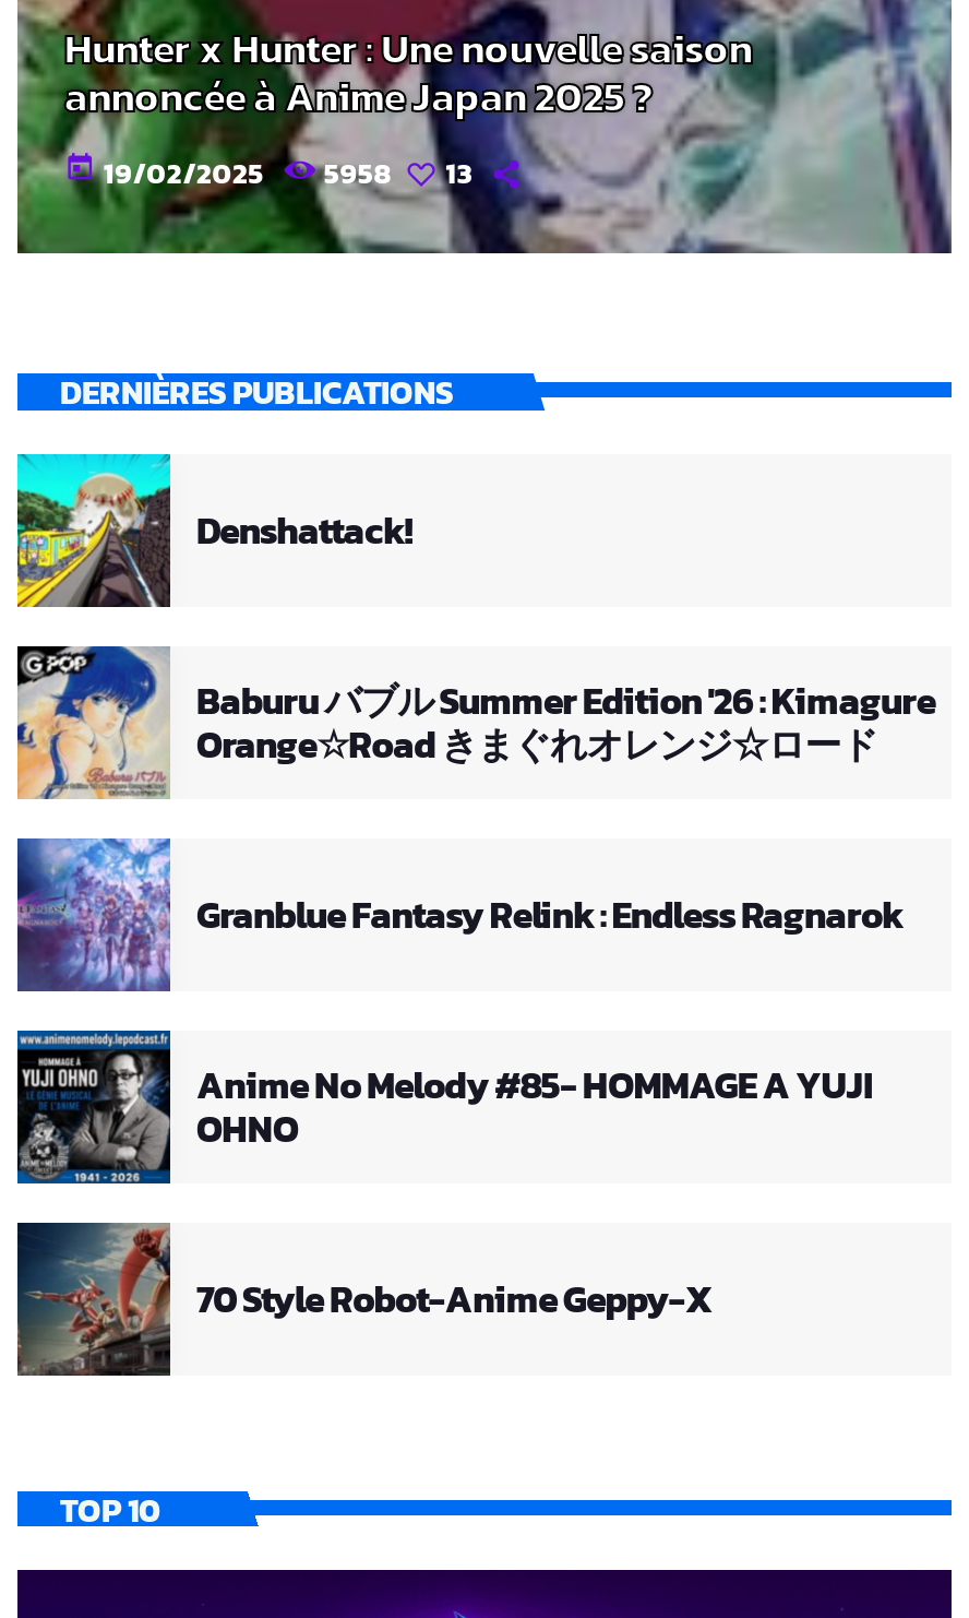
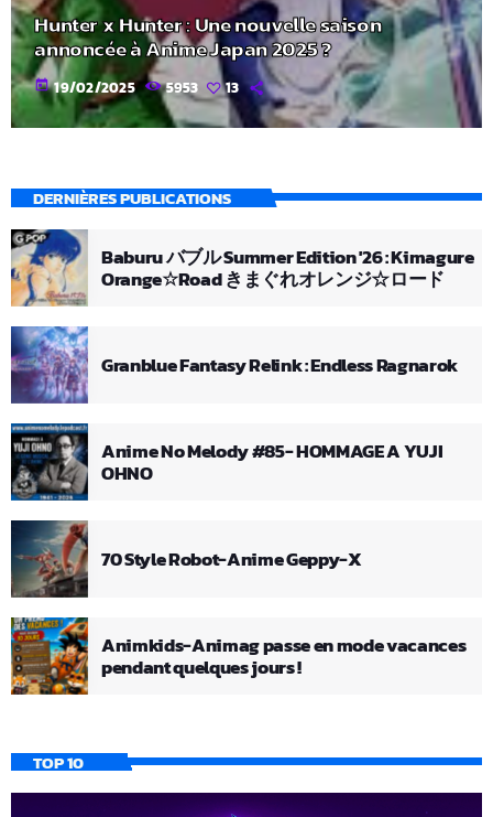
[324,153,392,194] 5958 -> [166,77,199,98] 5953
[15,452,412,609] [image] | Denshattack! -> none
moved [13,644,935,1326] -> [9,228,474,573]: [image] | Baburu バブル Summer Edition '26 : Kimagure | Granblue Fantasy Relink : Endless Ragnarok | OHNO | 70 Style Robot-Anime Geppy-X
none -> [10,616,466,696] [image] | Animkids-Animag passe en mode vacances | pendant quelques jours !

